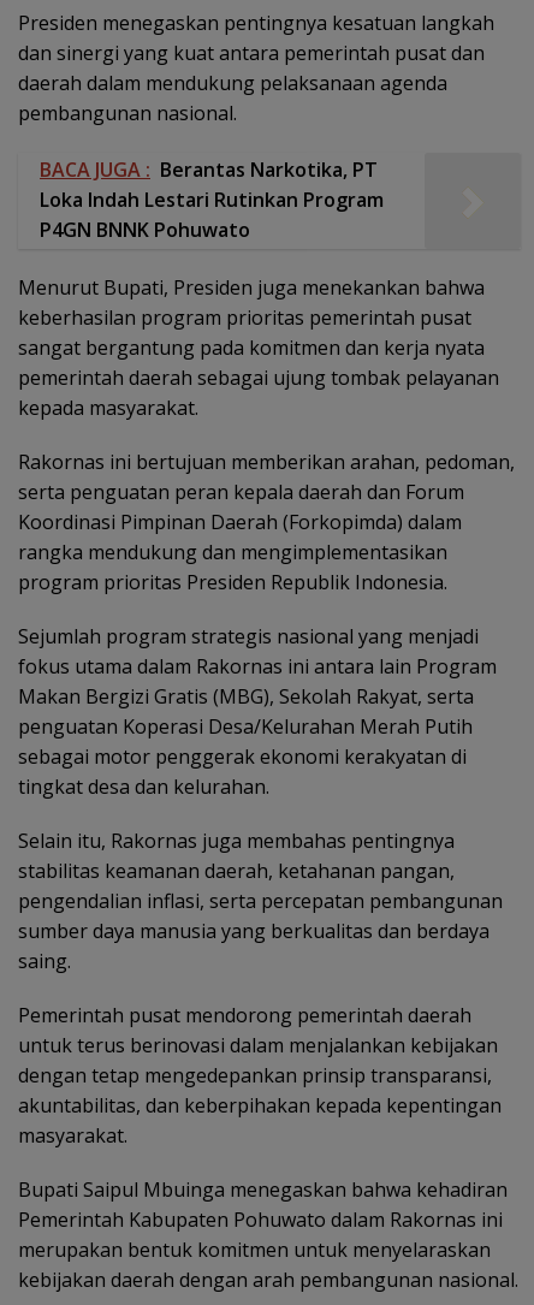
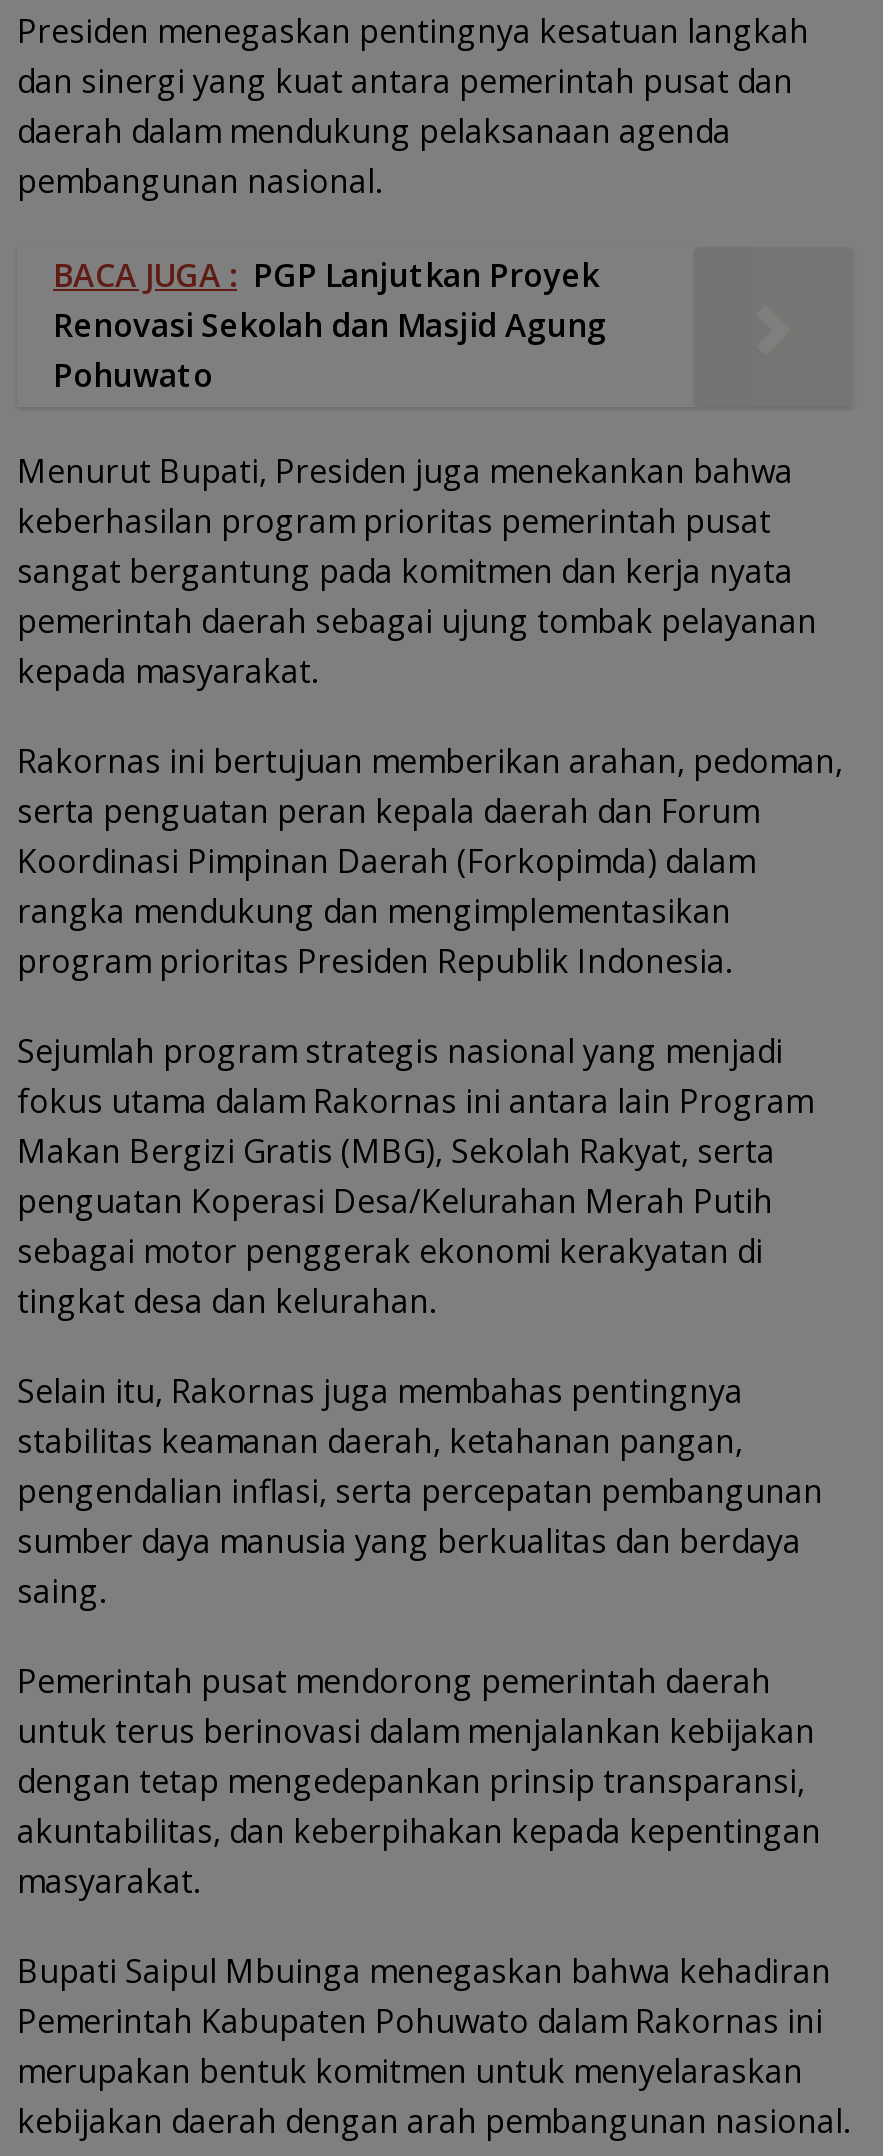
[40,157,384,243] BACA JUGA : Berantas Narkotika, PT | Loka Indah Lestari Rutinkan Program | P4GN BNNK Pohuwato -> [53,253,607,397] BACA JUGA : PGP Lanjutkan Proyek | Renovasi Sekolah dan Masjid Agung | Pohuwato

